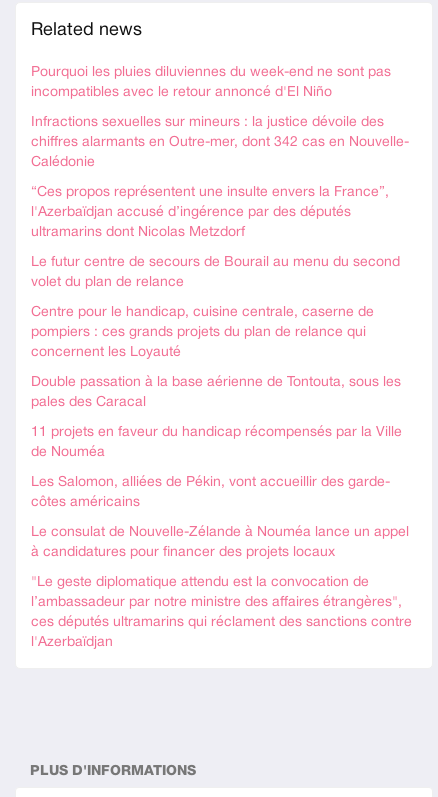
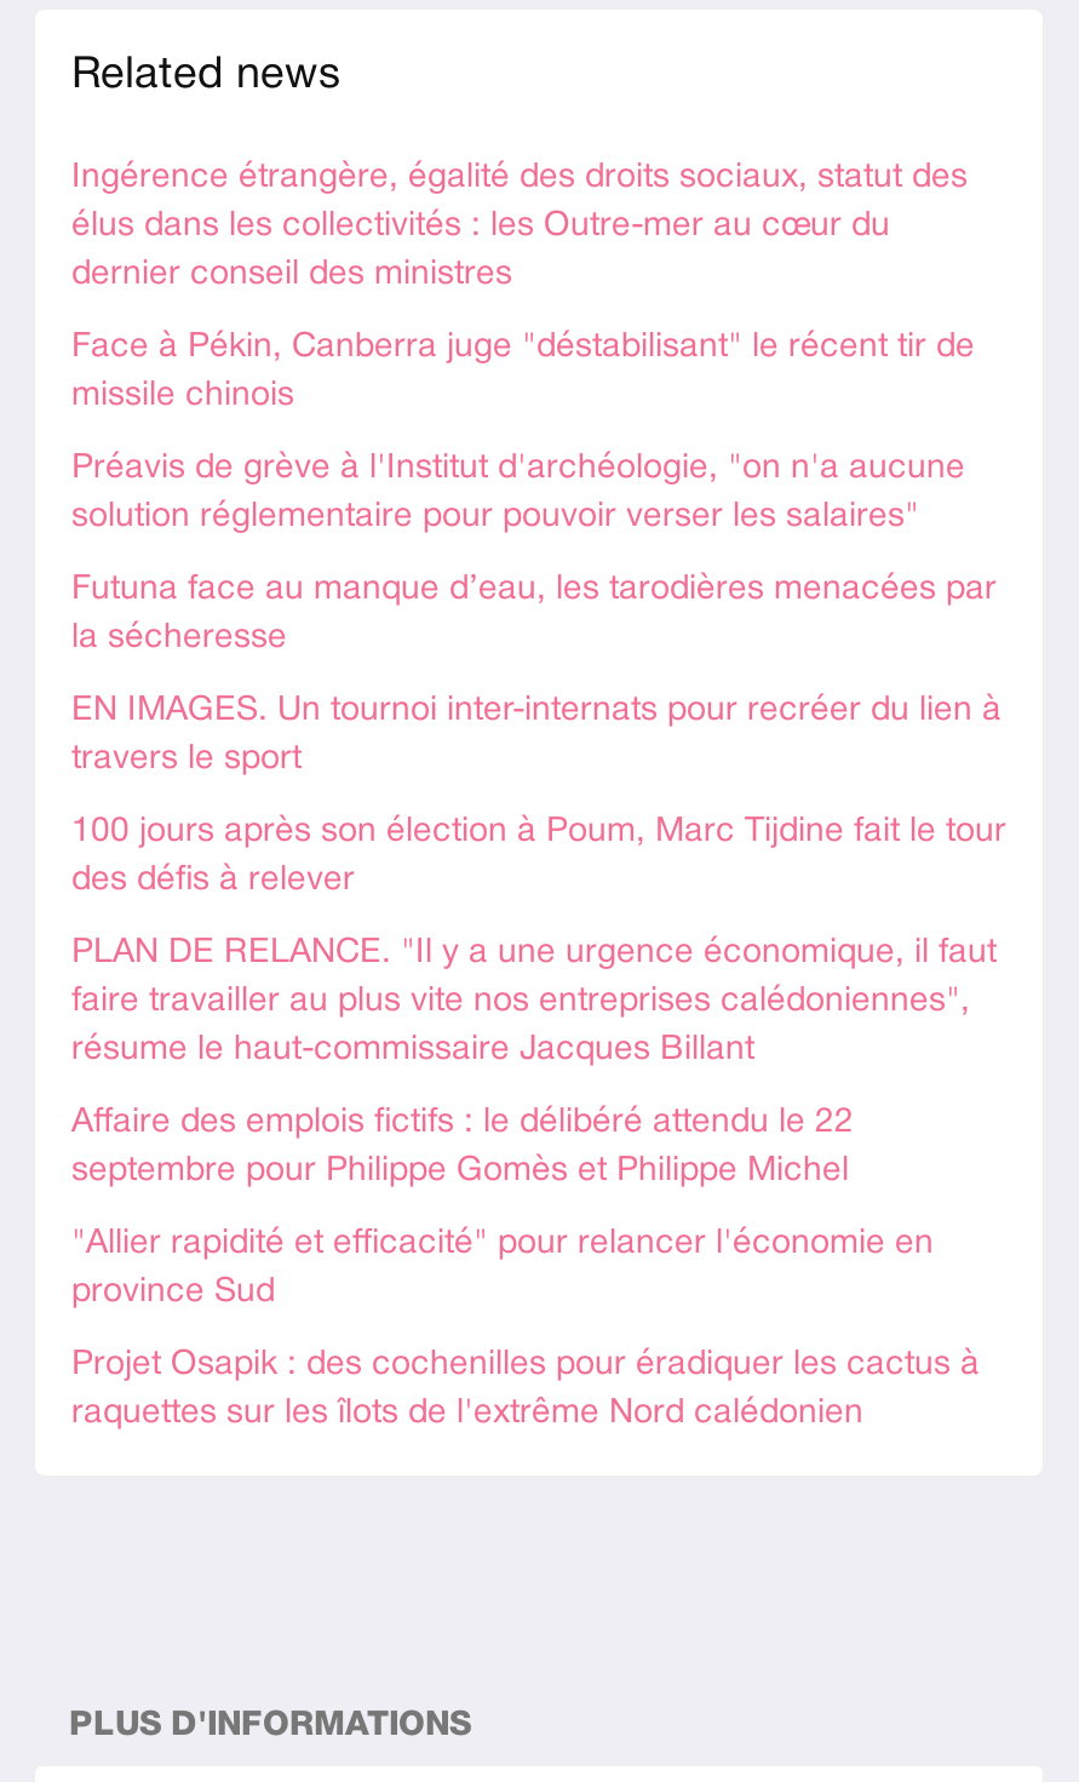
[31,66,412,649] Pourquoi les pluies diluviennes du week-end ne sont pas | incompatibles avec le retour annoncé d'El Niño | Infractions sexuelles sur mineurs : la justice dévoile des | chiffres alarmants en Outre-mer, dont 342 cas en Nouvelle- | Calédonie | “Ces propos représentent une insulte envers la France”, | l'Azerbaïdjan accusé d’ingérence par des députés | ultramarins dont Nicolas Metzdorf | Le futur centre de secours de Bourail au menu du second | volet du plan de relance | Centre pour le handicap, cuisine centrale, caserne de | pompiers : ces grands projets du plan de relance qui | concernent les Loyauté | Double passation à la base aérienne de Tontouta, sous les | pales des Caracal | 11 projets en faveur du handicap récompensés par la Ville | de Nouméa | Les Salomon, alliées de Pékin, vont accueillir des garde- | côtes américains | Le consulat de Nouvelle-Zélande à Nouméa lance un appel | à candidatures pour financer des projets locaux | "Le geste diplomatique attendu est la convocation de | l’ambassadeur par notre ministre des affaires étrangères", | ces députés ultramarins qui réclament des sanctions contre | l'Azerbaïdjan -> [71,162,1006,1429] Ingérence étrangère, égalité des droits sociaux, statut des | élus dans les collectivités : les Outre-mer au cœur du | dernier conseil des ministres | Face à Pékin, Canberra juge "déstabilisant" le récent tir de | missile chinois | Préavis de grève à l'Institut d'archéologie, "on n'a aucune | solution réglementaire pour pouvoir verser les salaires" | Futuna face au manque d’eau, les tarodières menacées par | la sécheresse | EN IMAGES. Un tournoi inter-internats pour recréer du lien à | travers le sport | 100 jours après son élection à Poum, Marc Tijdine fait le tour | des défis à relever | PLAN DE RELANCE. "Il y a une urgence économique, il faut | faire travailler au plus vite nos entreprises calédoniennes", | résume le haut-commissaire Jacques Billant | Affaire des emplois fictifs : le délibéré attendu le 22 | septembre pour Philippe Gomès et Philippe Michel | "Allier rapidité et efficacité" pour relancer l'économie en | province Sud | Projet Osapik : des cochenilles pour éradiquer les cactus à | raquettes sur les îlots de l'extrême Nord calédonien

